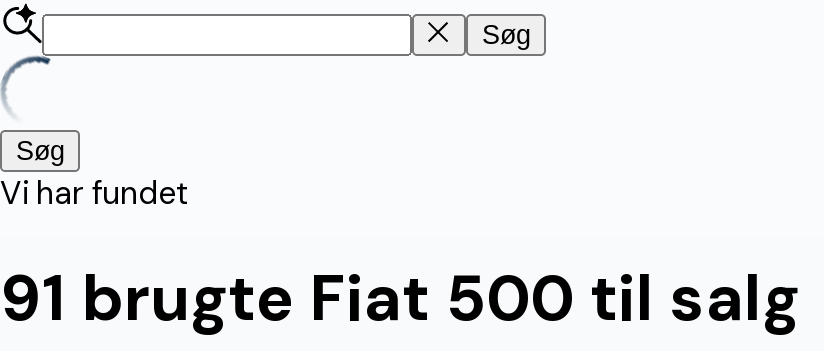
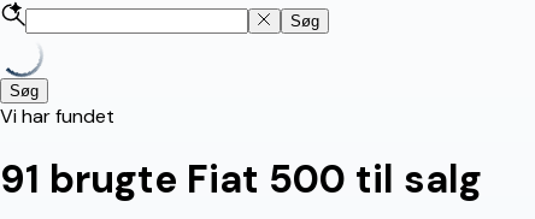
[6,54,70,130] [image] -> [4,34,43,77] [image]

